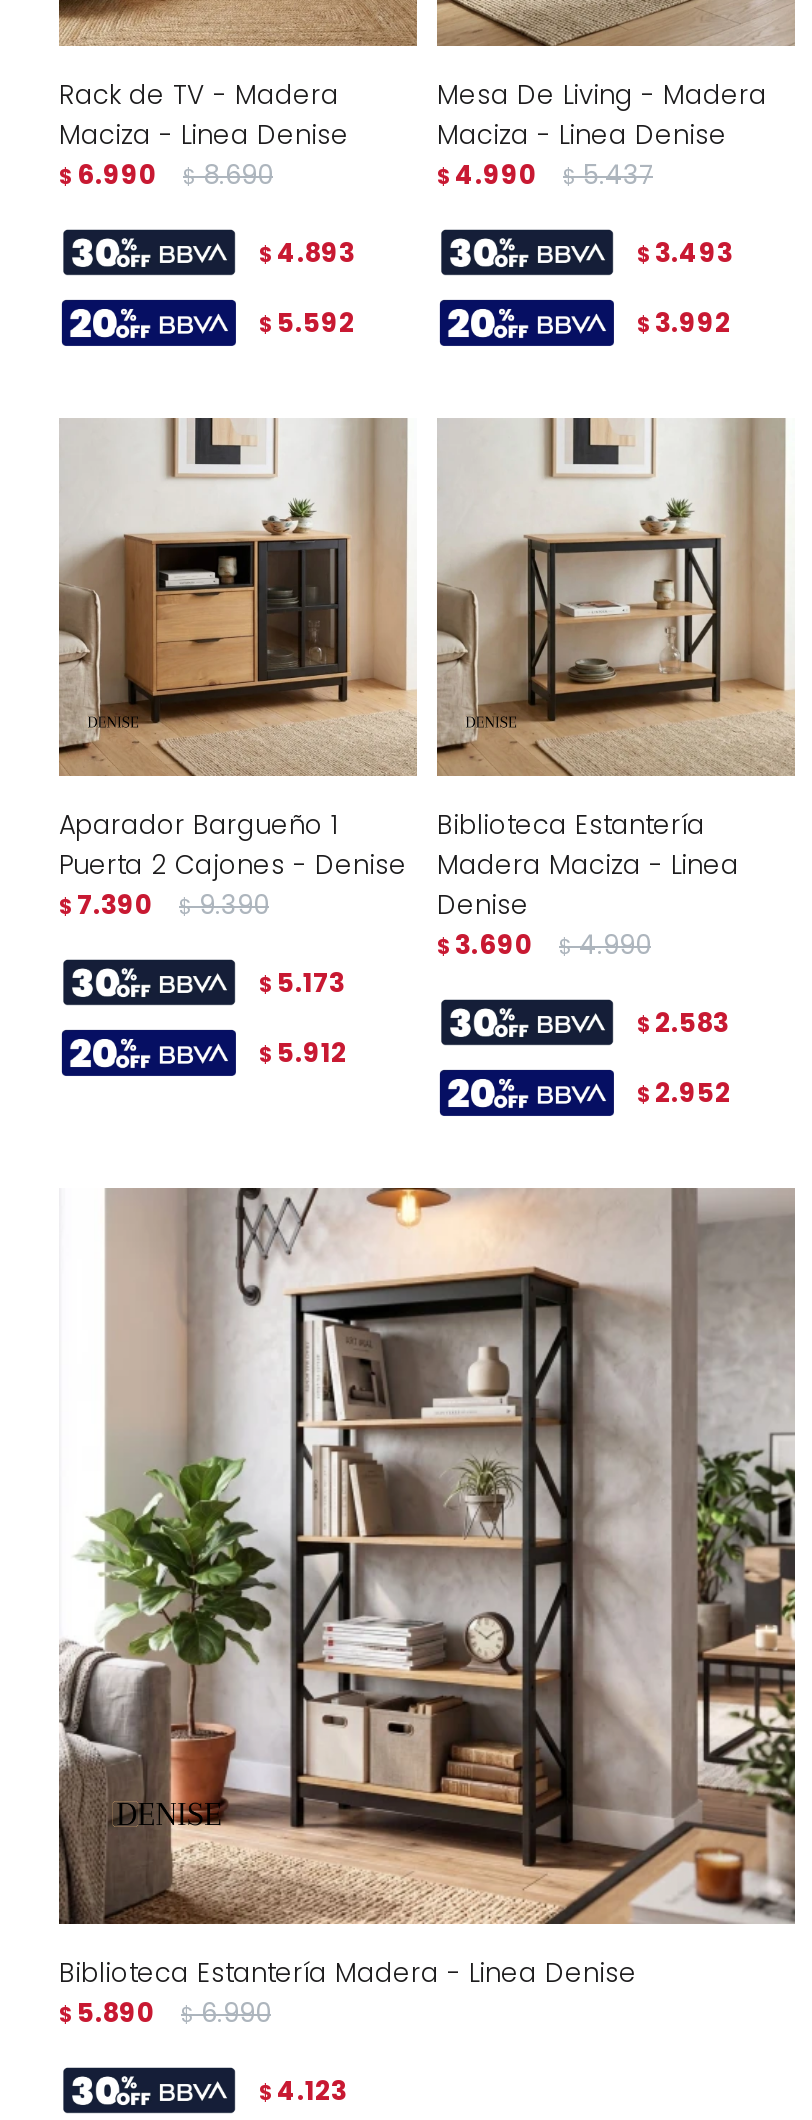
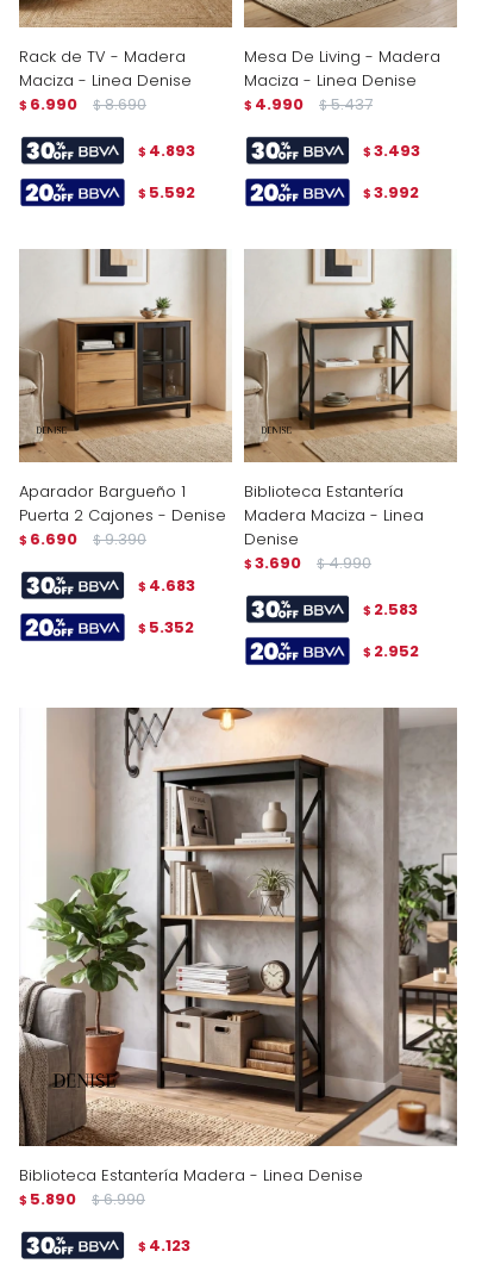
[59,886,269,924] $ 7.390 $ 9.390 -> [19,528,146,550] $ 6.690 $ 9.390
[259,963,345,1001] $ 5.173 -> [138,574,195,596] $ 4.683
[259,1033,347,1071] $ 5.912 -> [138,615,194,638] $ 5.352

